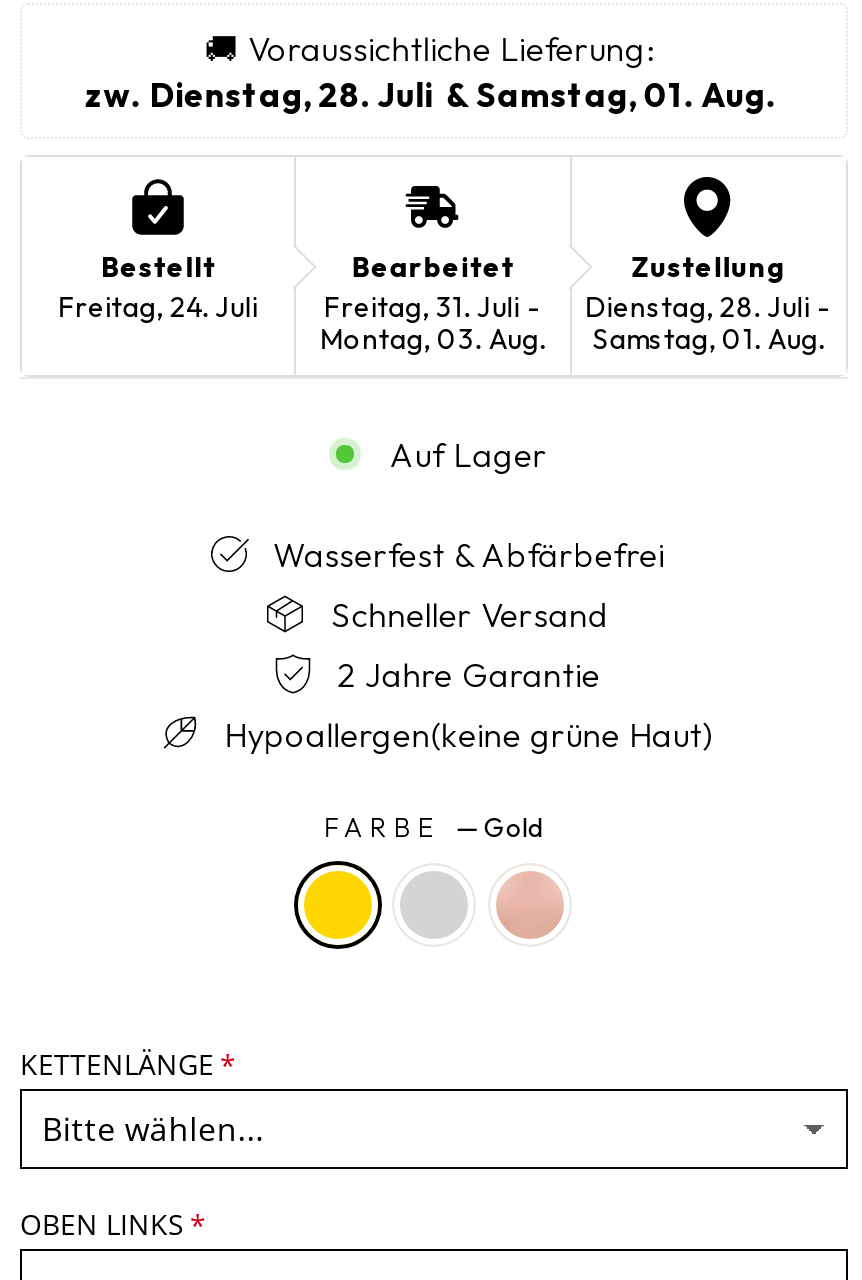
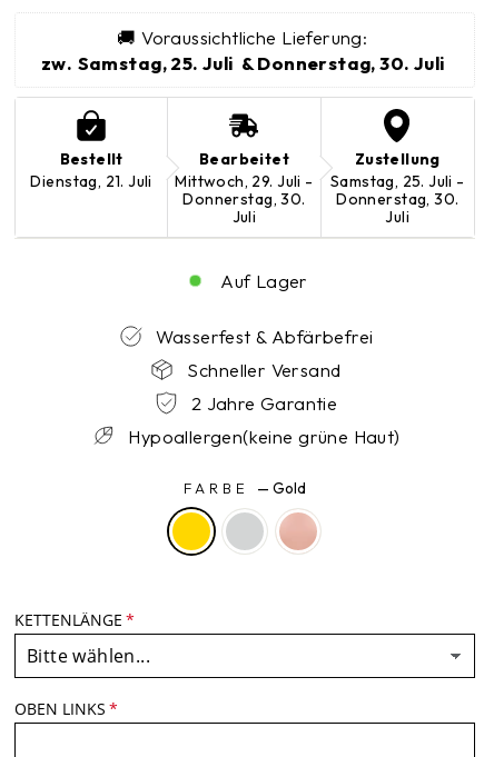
[85,73,783,115] zw. Dienstag, 28. Juli & Samstag, 01. Aug. -> [41,51,448,74] zw. Samstag, 25. Juli & Donnerstag, 30. Juli
[58,289,258,325] Freitag, 24. Juli -> [30,171,152,191] Dienstag, 21. Juli
[320,289,546,357] Freitag, 31. Juli - | Montag, 03. Aug. -> [175,171,313,227] Mittwoch, 29. Juli - | Donnerstag, 30. | Juli
[585,289,832,357] Dienstag, 28. Juli - | Samstag, 01. Aug. -> [330,171,465,227] Samstag, 25. Juli - | Donnerstag, 30. | Juli

